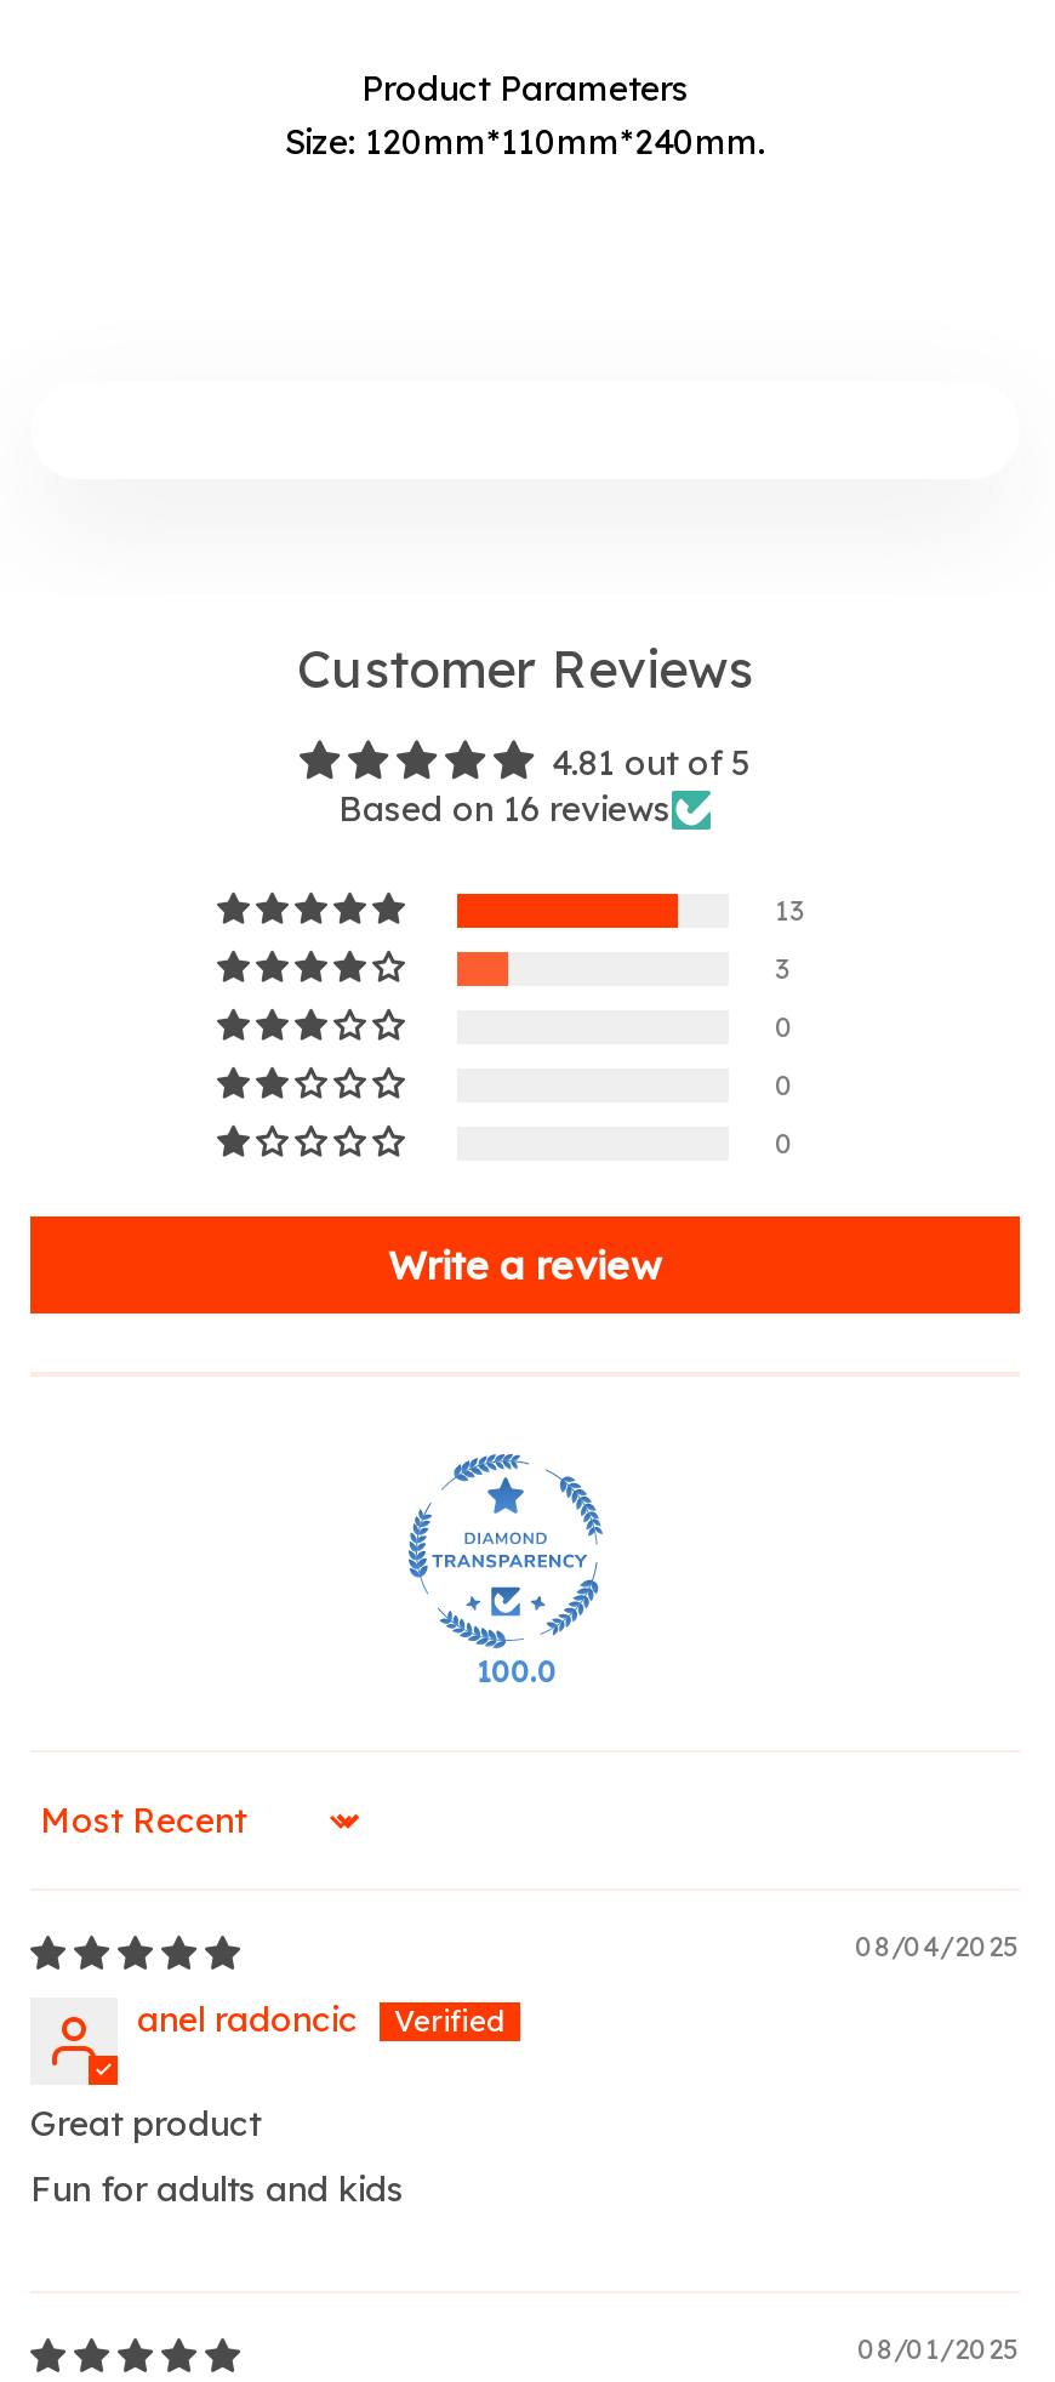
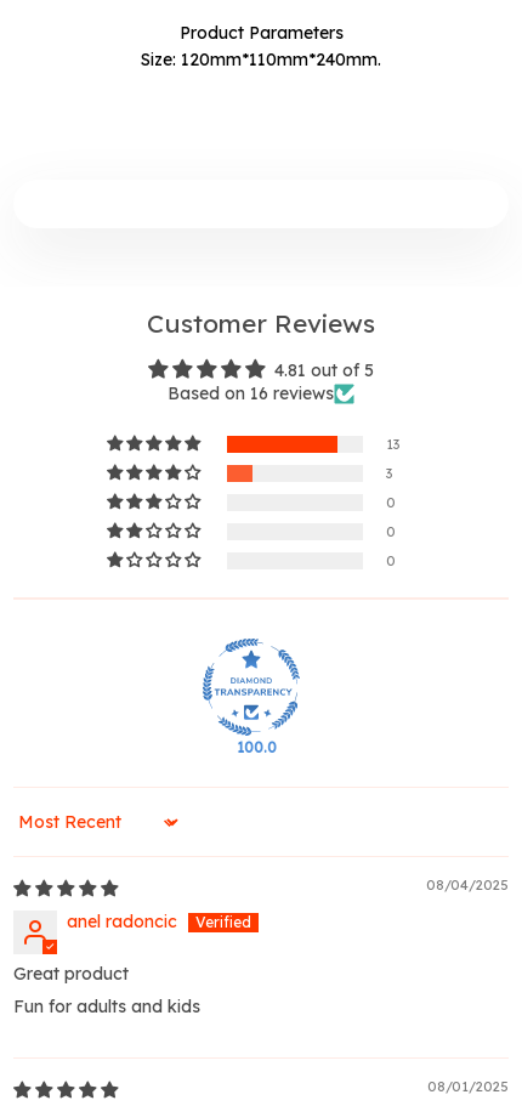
[388,1241,662,1289] Write a review -> none

